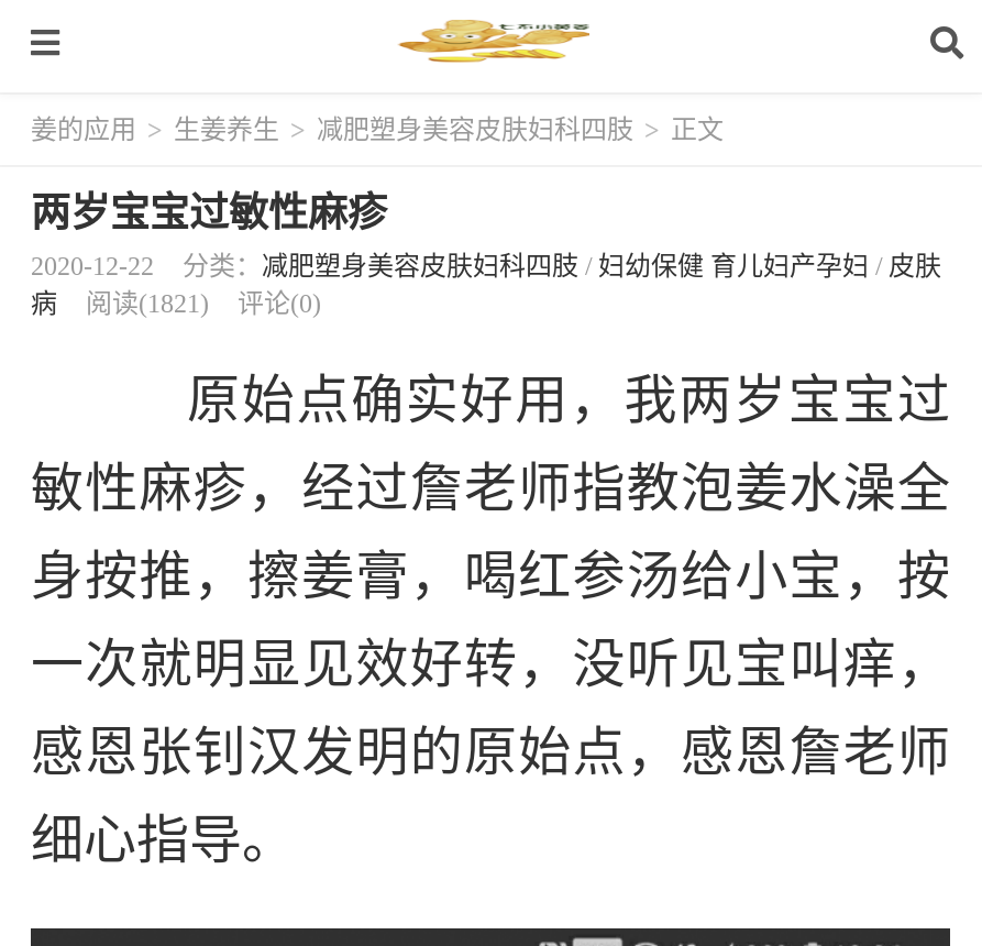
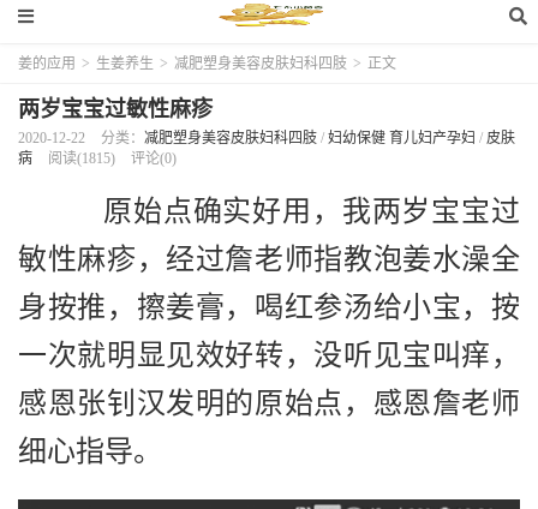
[31,288,321,319] 病 阅读(1821) 评论(0) -> [18,150,177,167] 病 阅读(1815) 评论(0)

